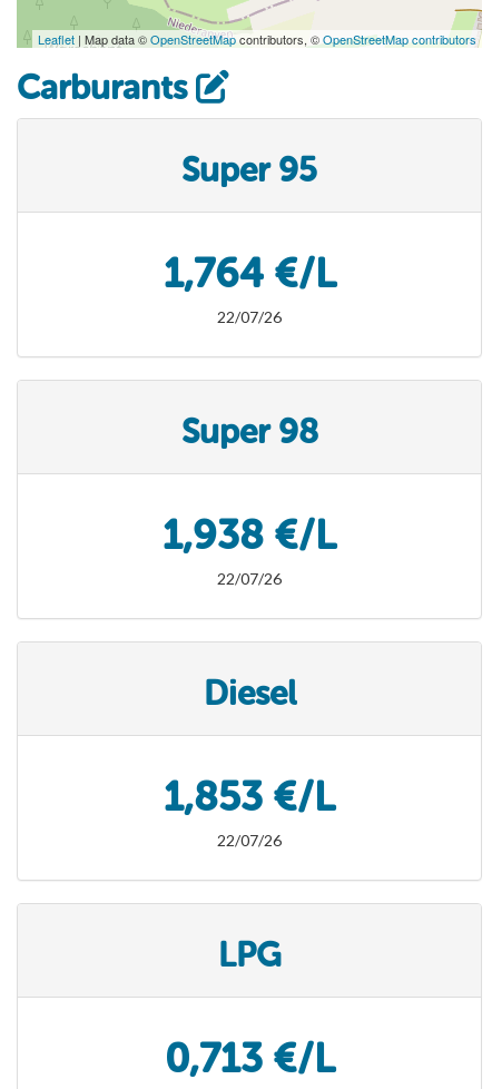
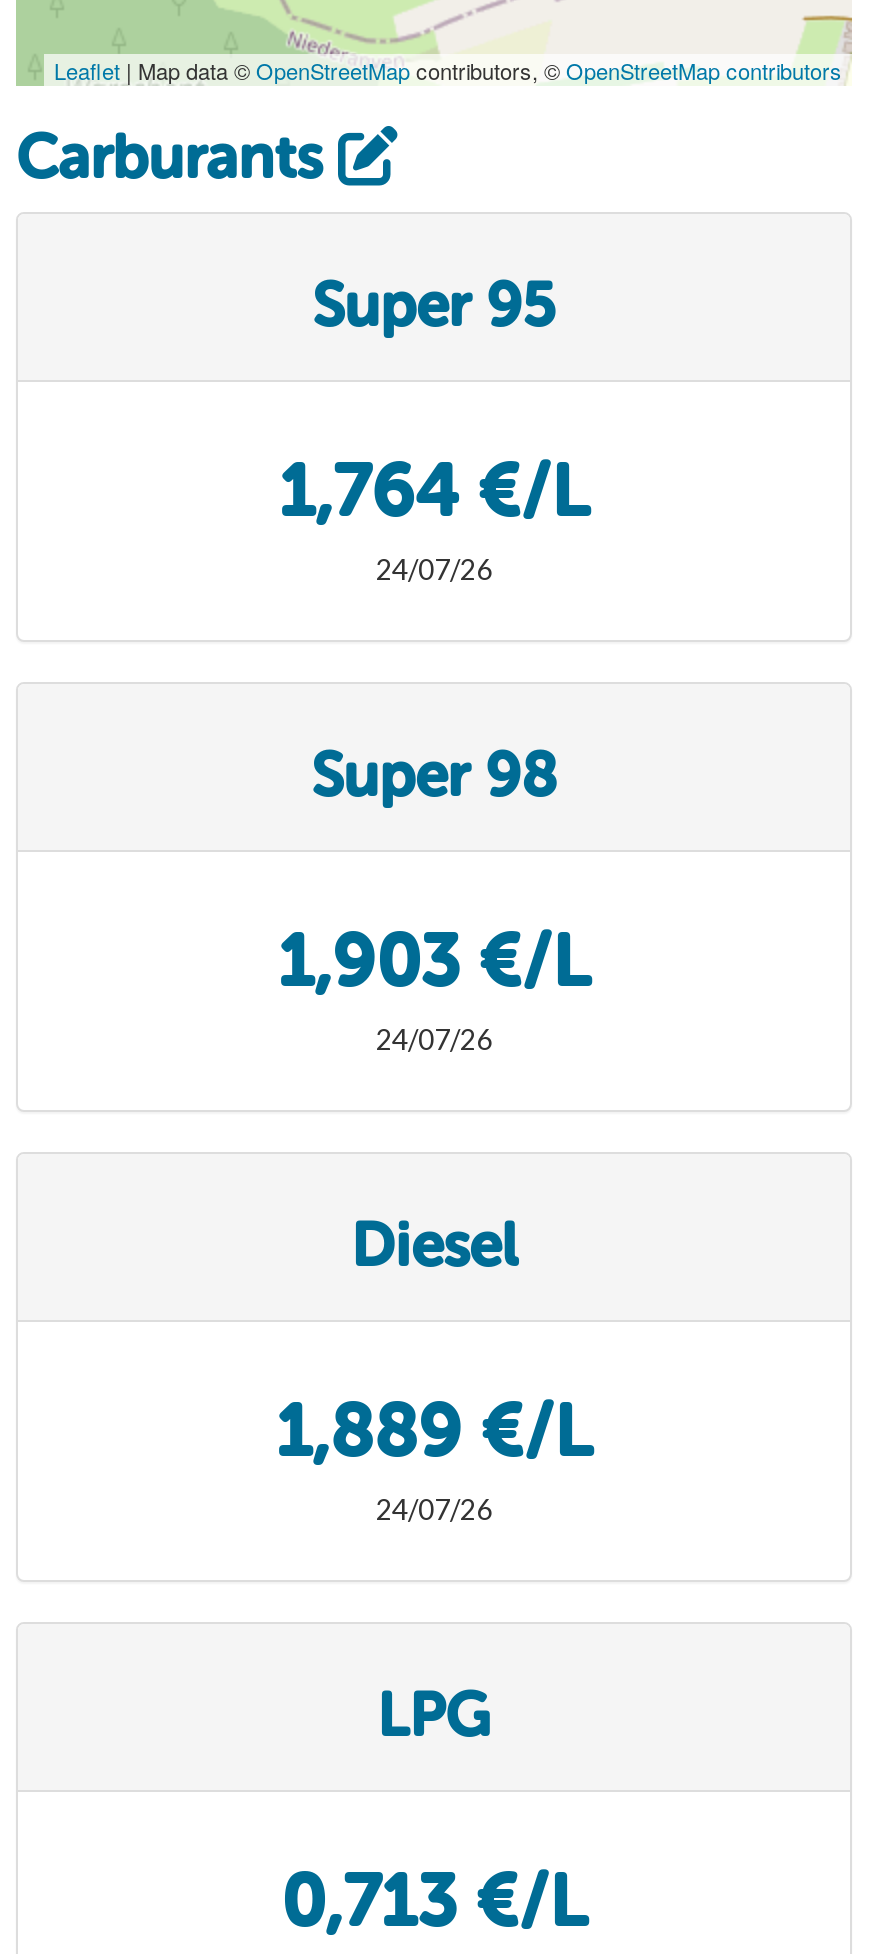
[217,308,282,327] 22/07/26 -> [376,553,492,587] 24/07/26
[163,511,336,559] 1,938 €/L -> [278,919,590,1005] 1,903 €/L
[217,569,282,588] 22/07/26 -> [376,1023,492,1057] 24/07/26
[164,773,335,821] 1,853 €/L -> [276,1389,592,1475] 1,889 €/L
[217,831,282,850] 22/07/26 -> [376,1493,492,1527] 24/07/26

